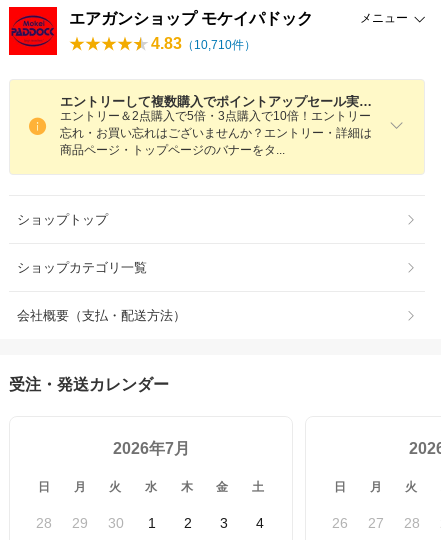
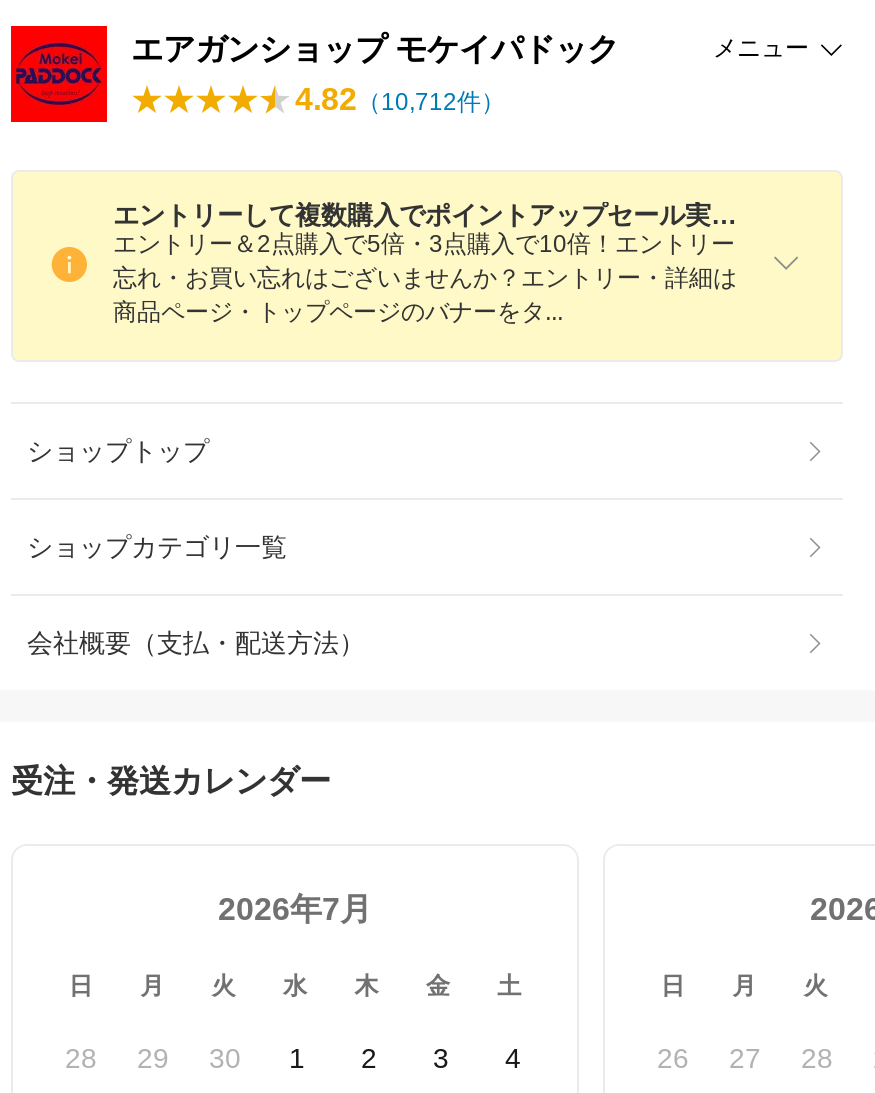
[151,35,256,52] 4.83（10,710件） -> [295,83,505,117] 4.82（10,712件）

